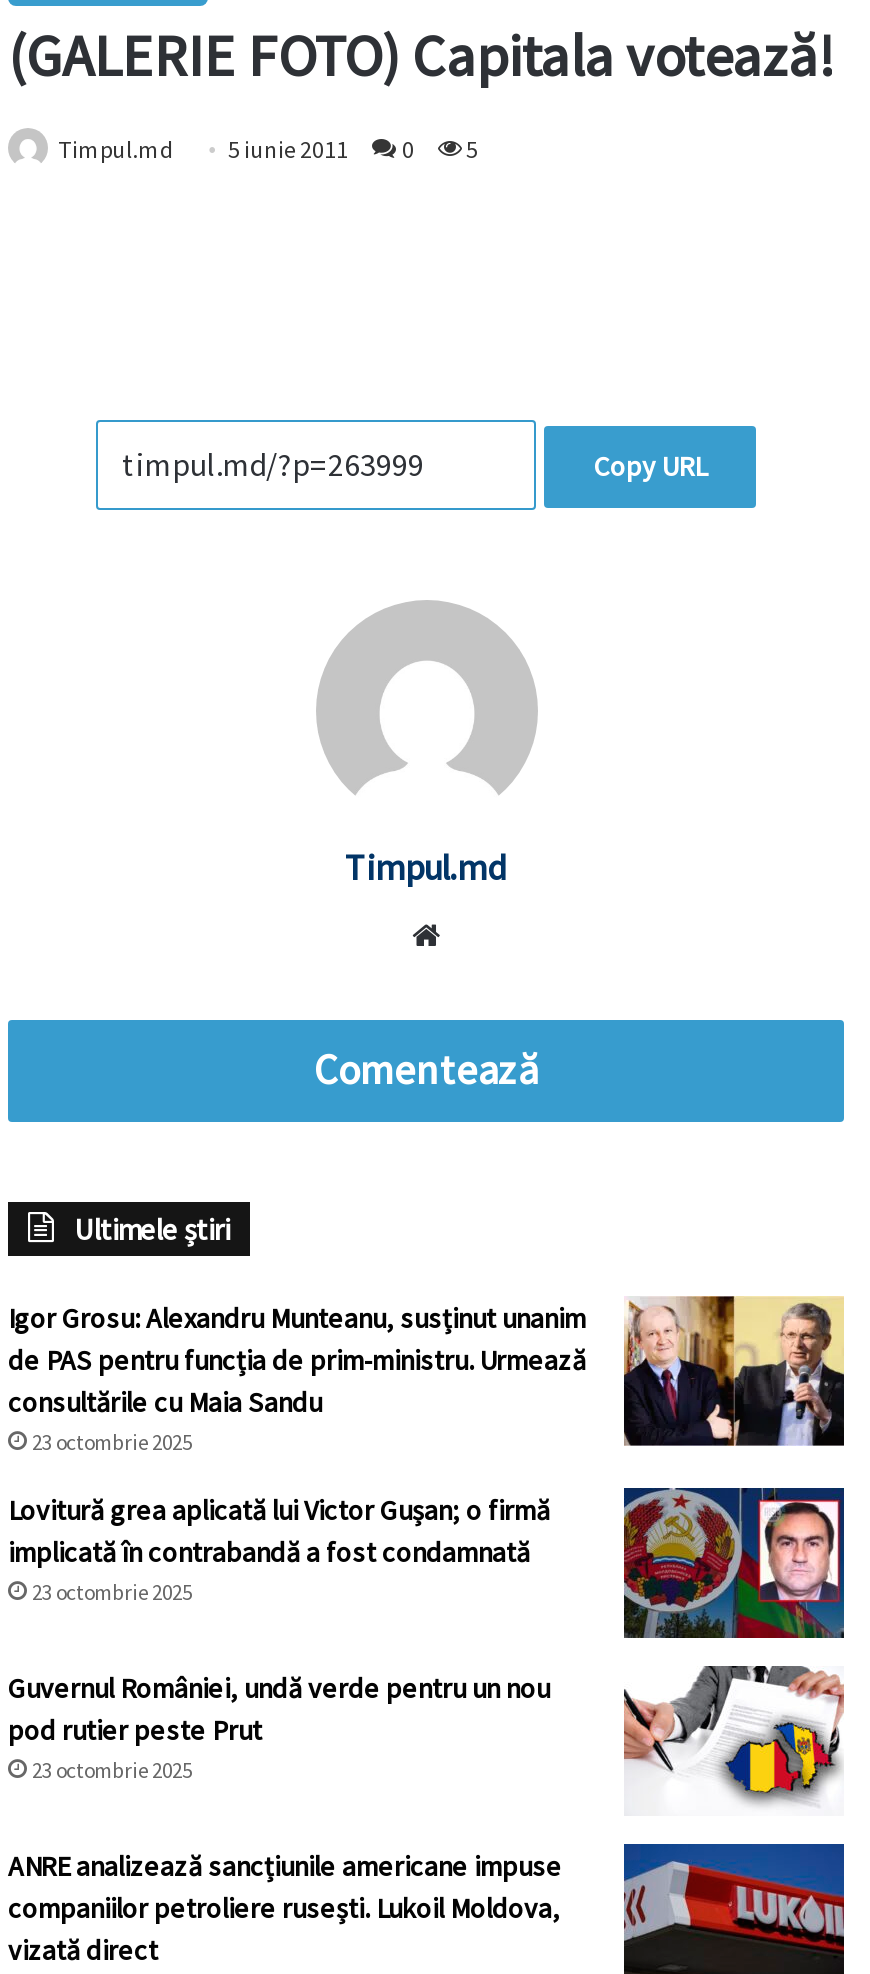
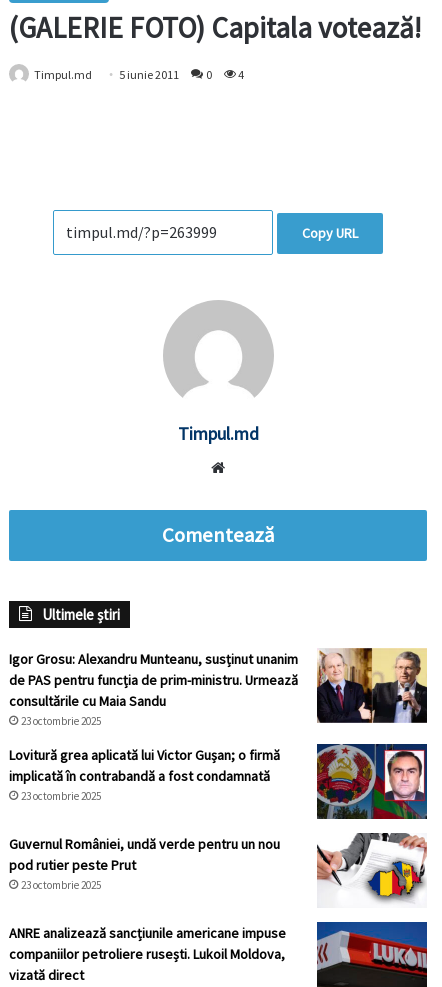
[58,135,478,165] Timpul.md 5 iunie 2011 0 5 -> [34,67,244,82] Timpul.md 5 iunie 2011 0 4

